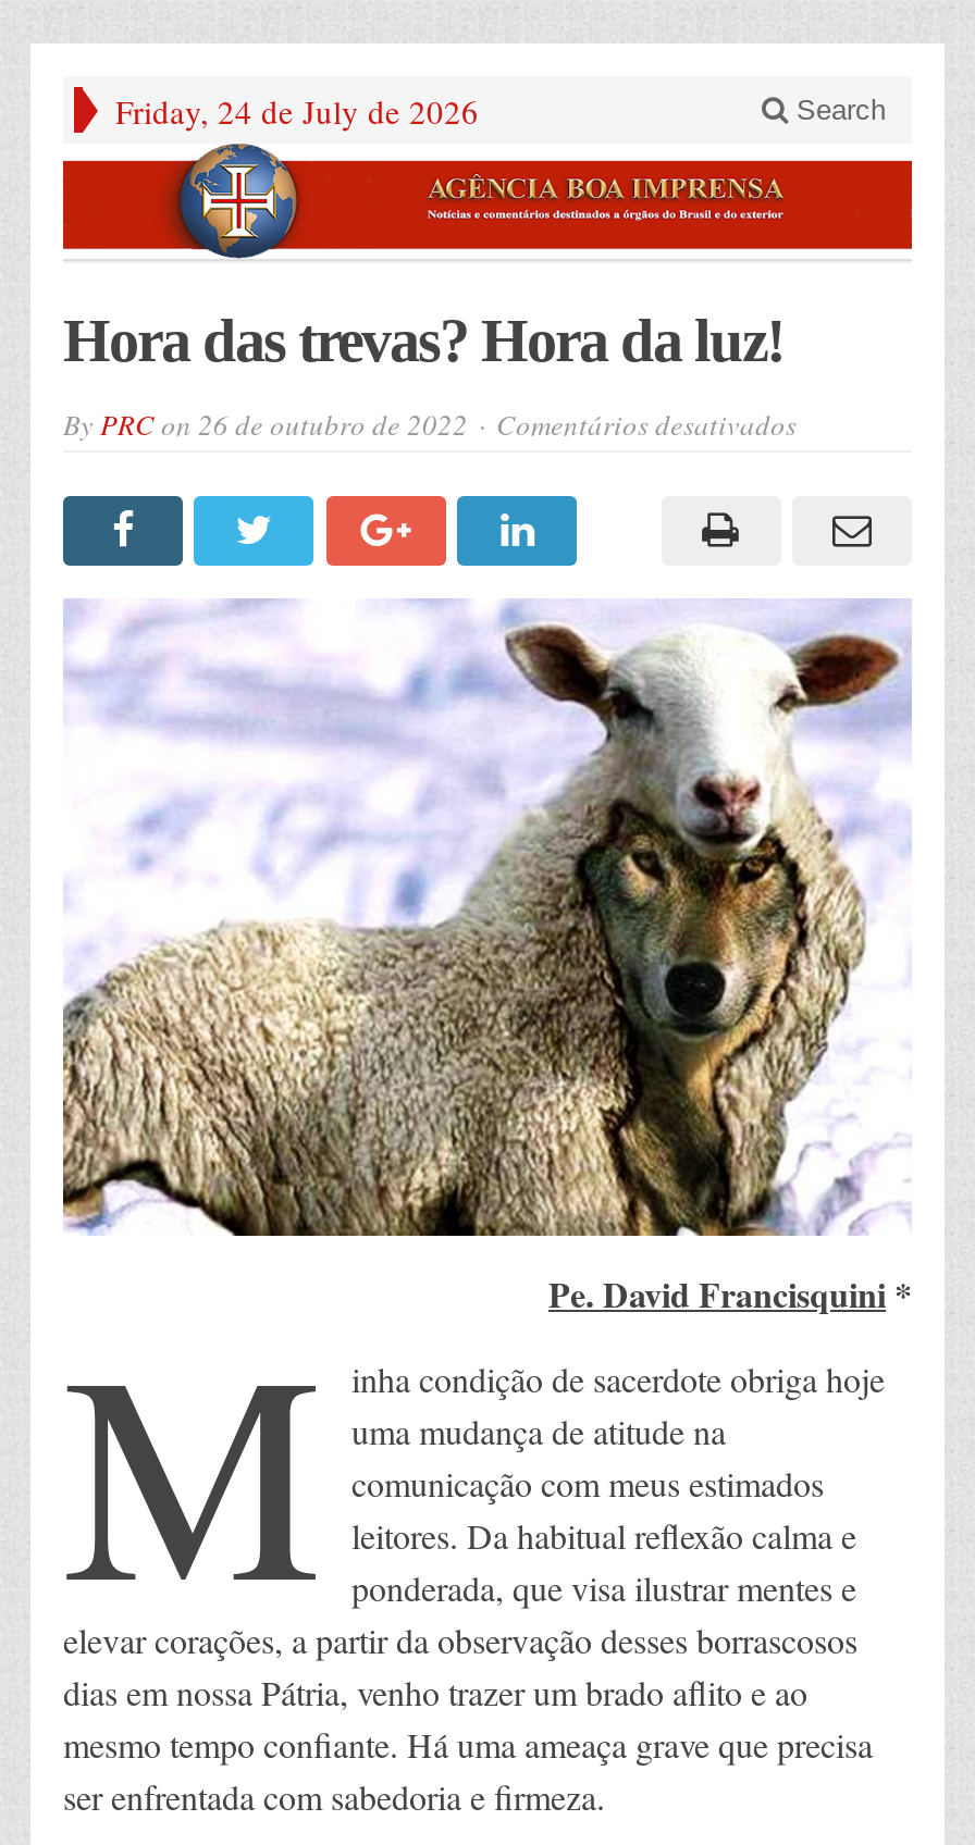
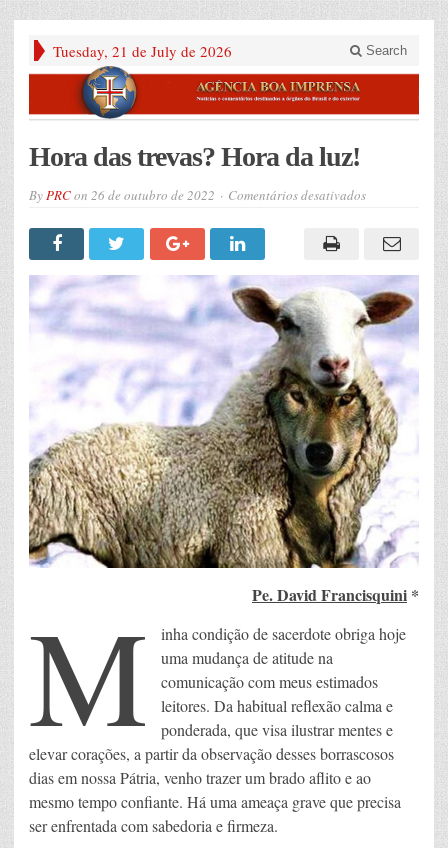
[115,89,479,133] Friday, 24 de July de 2026 -> [53,41,232,61] Tuesday, 21 de July de 2026

